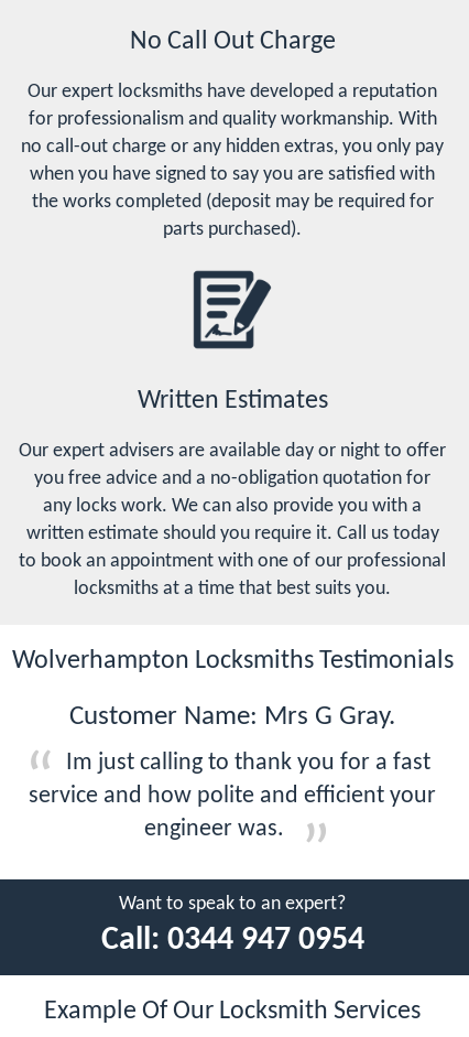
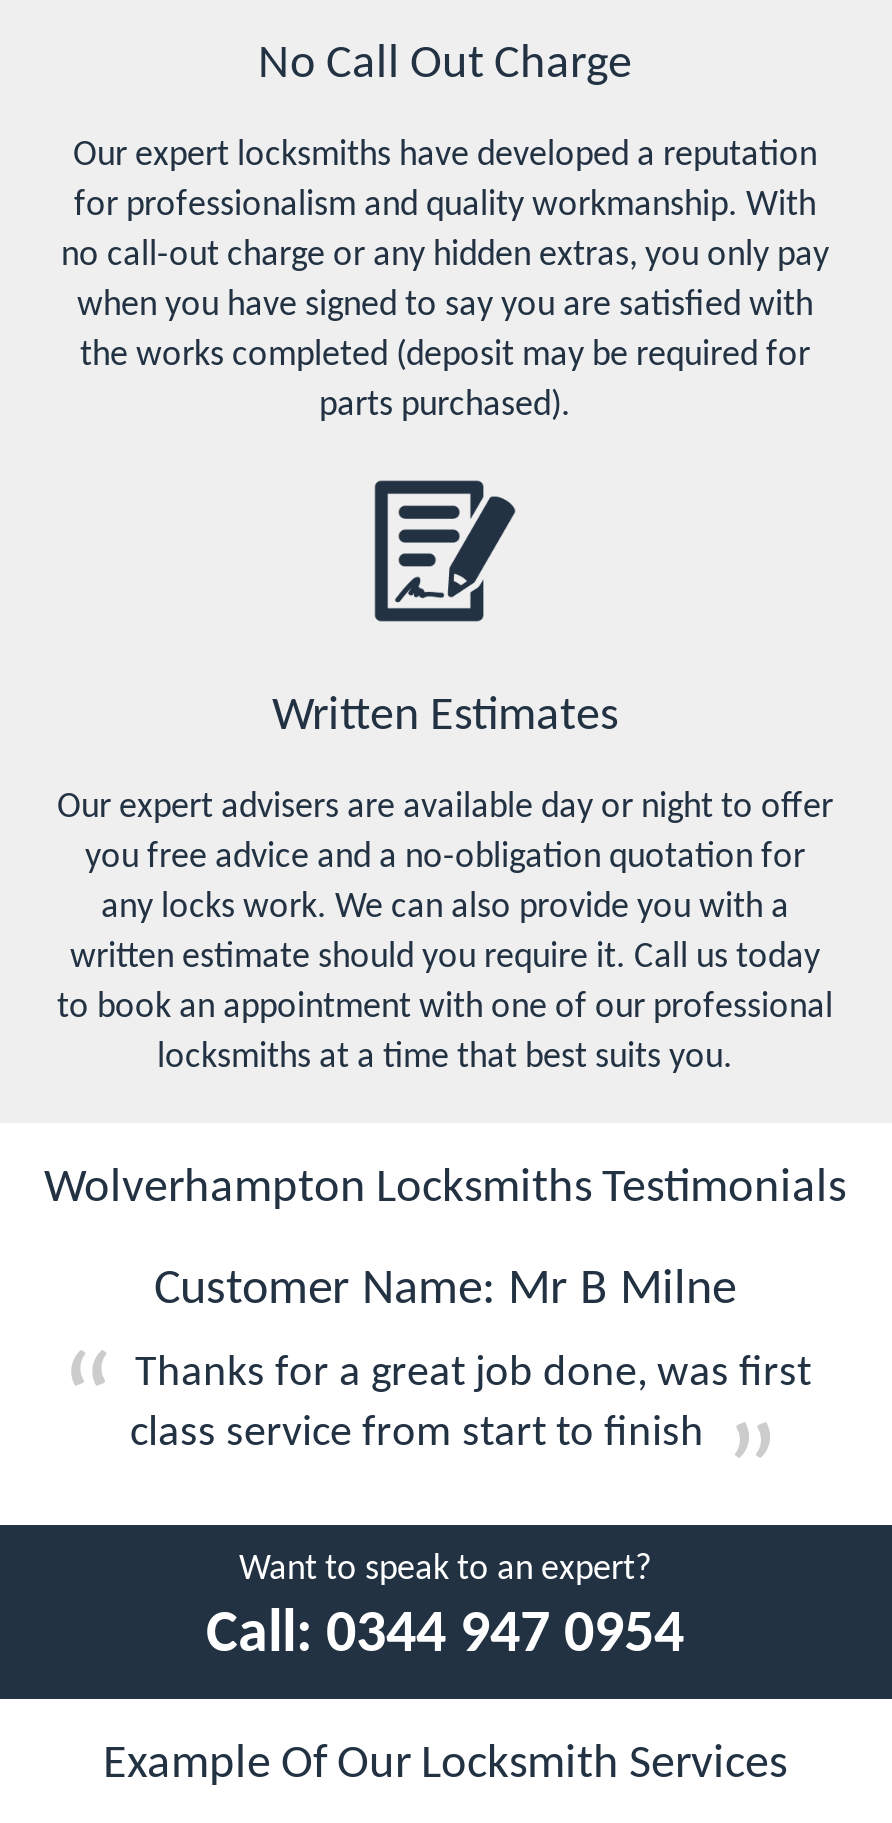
[69,703,395,730] Customer Name: Mrs G Gray. -> [154,1264,736,1314] Customer Name: Mr B Milne
[29,750,436,841] Im just calling to thank you for a fast | service and how polite and efficient your | engineer was. -> [130,1350,811,1456] Thanks for a great job done, was first | class service from start to finish

